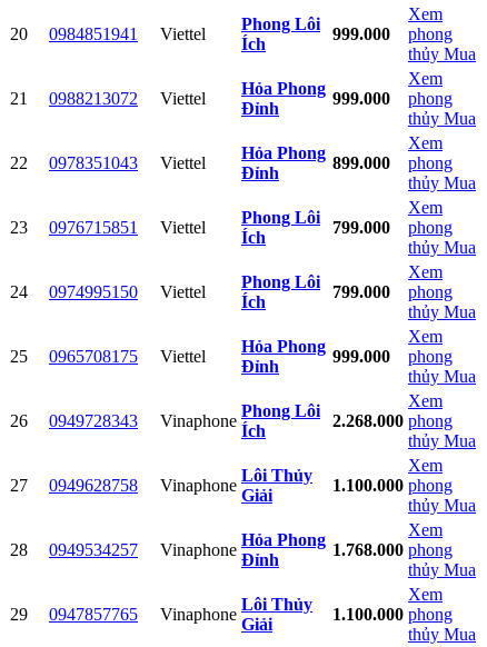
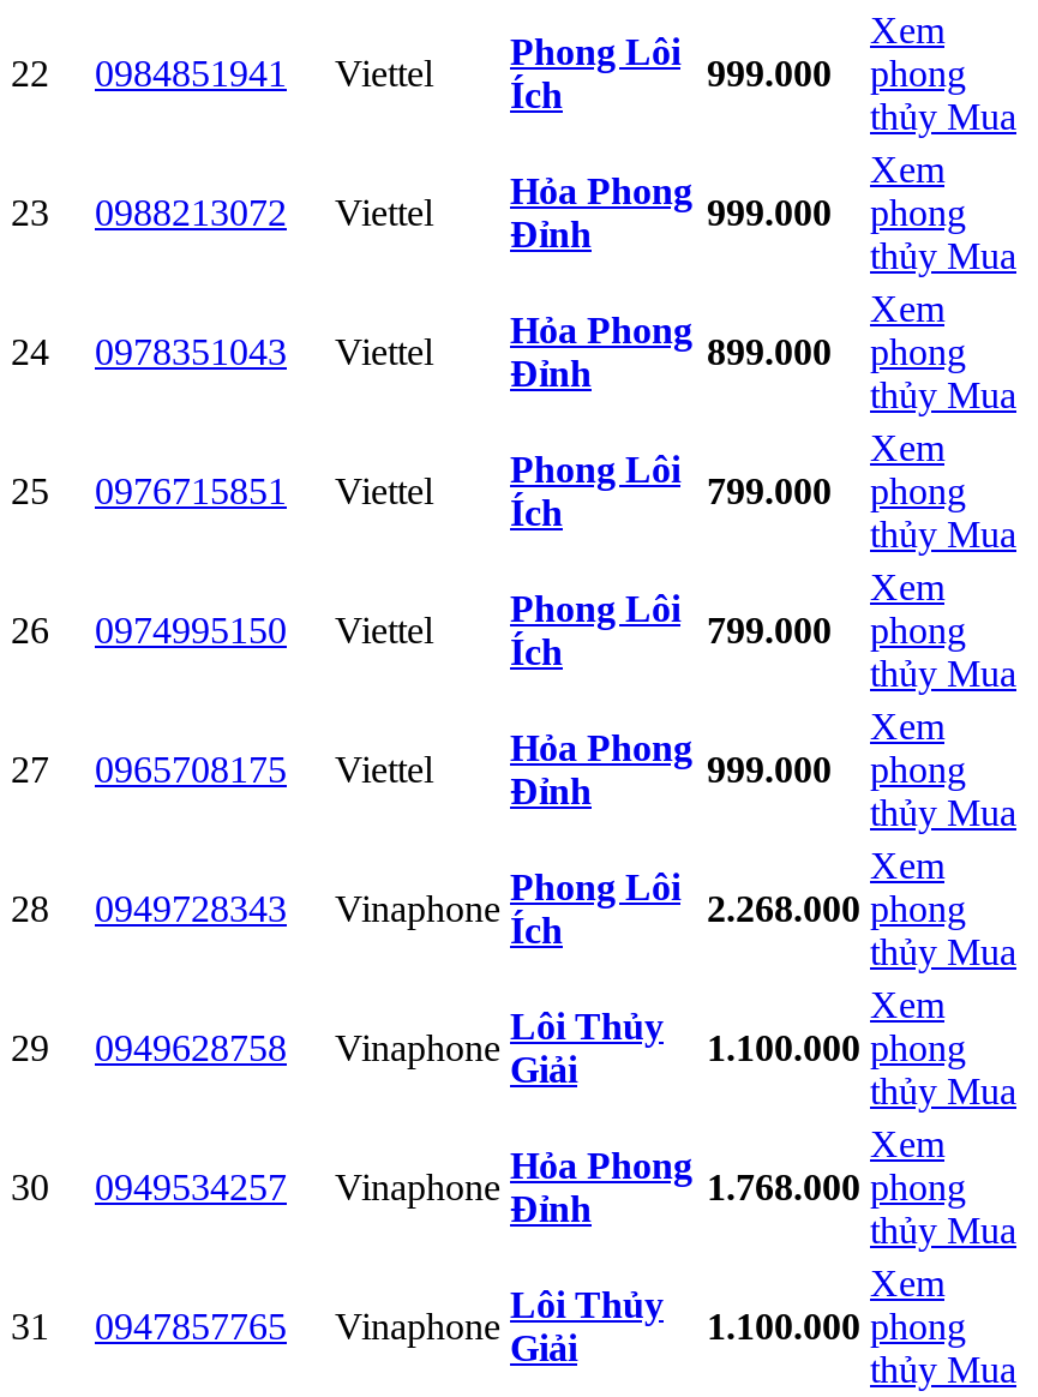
[10,24,206,43] 20 0984851941 Viettel -> [11,52,433,93] 22 0984851941 Viettel
[10,88,206,107] 21 0988213072 Viettel -> [11,191,433,232] 23 0988213072 Viettel
[10,153,206,172] 22 0978351043 Viettel -> [11,330,433,371] 24 0978351043 Viettel
[10,217,206,236] 23 0976715851 Viettel -> [11,470,433,510] 25 0976715851 Viettel
[10,282,206,301] 24 0974995150 Viettel -> [11,609,433,650] 26 0974995150 Viettel
[10,346,206,365] 25 0965708175 Viettel -> [11,748,433,789] 27 0965708175 Viettel
[10,411,237,430] 26 0949728343 Vinaphone -> [11,887,500,928] 28 0949728343 Vinaphone
[10,475,237,494] 27 0949628758 Vinaphone -> [11,1026,500,1067] 29 0949628758 Vinaphone
[10,540,237,559] 28 0949534257 Vinaphone -> [11,1166,500,1206] 30 0949534257 Vinaphone
[10,604,237,623] 29 0947857765 Vinaphone -> [11,1305,500,1346] 31 0947857765 Vinaphone

